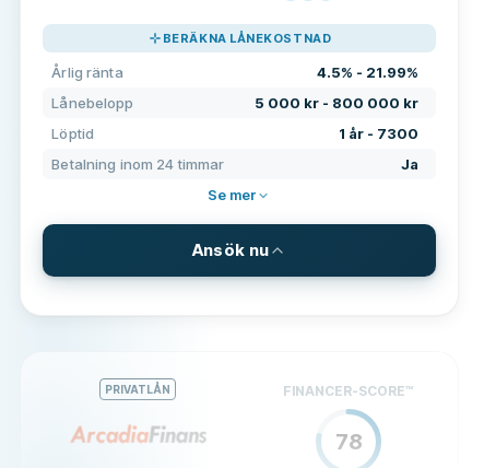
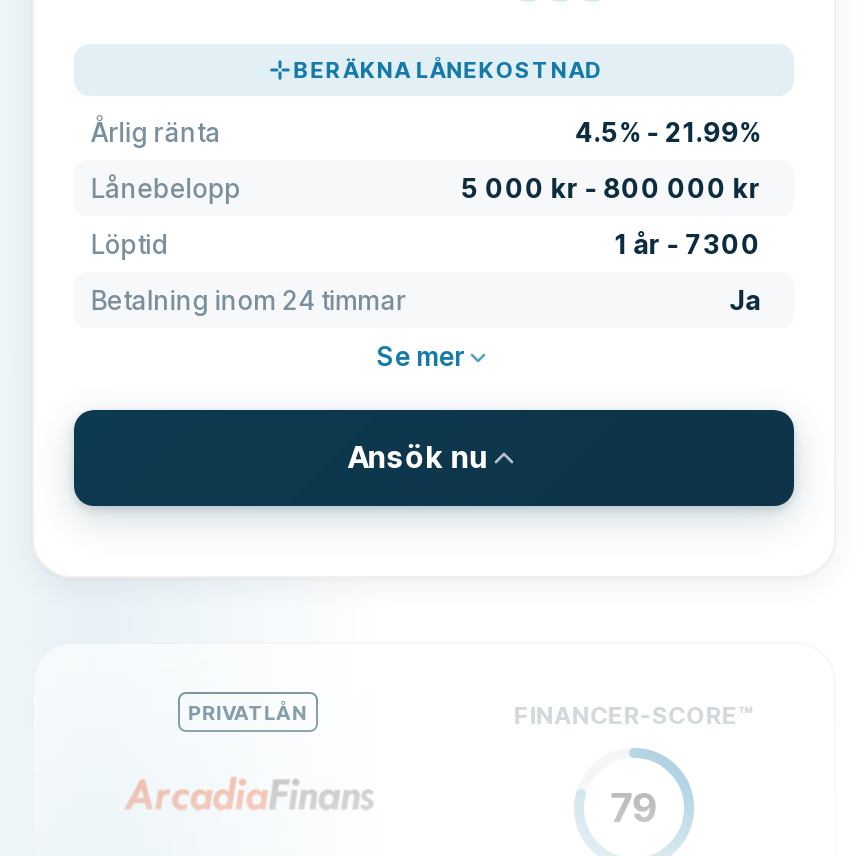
[334,429,362,455] 78 -> [610,783,657,832] 79

